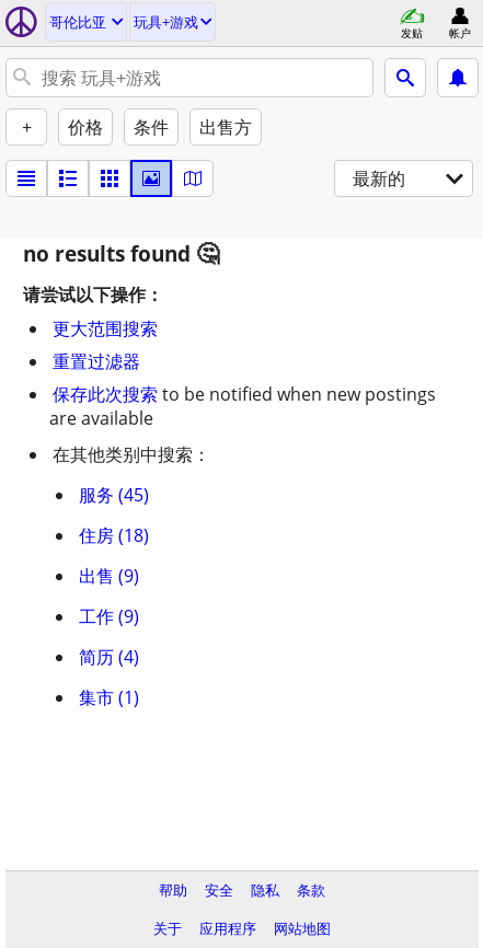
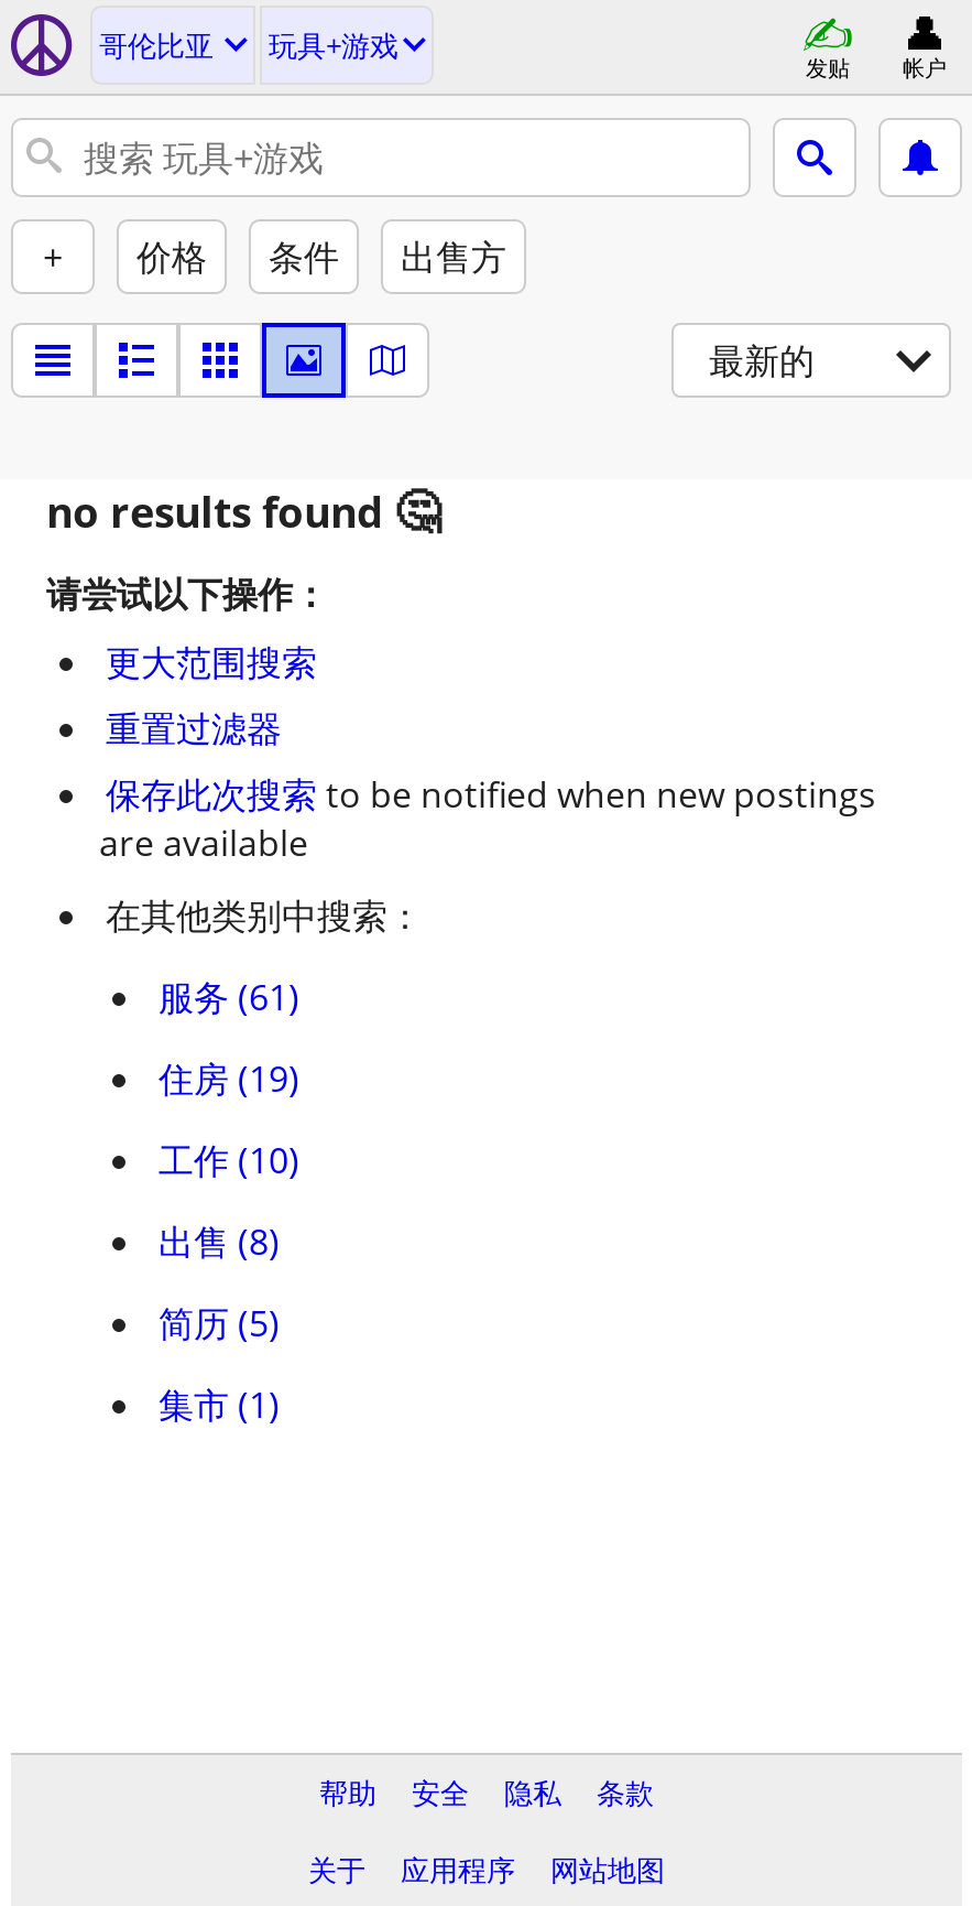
[79,483,149,507] 服务 (45) -> [159,973,299,1021] 服务 (61)
[79,523,149,547] 住房 (18) -> [159,1054,299,1103] 住房 (19)
[79,564,139,588] 出售 (9) -> [159,1136,299,1184] 工作 (10)
[79,604,139,628] 工作 (9) -> [159,1217,280,1266] 出售 (8)
[79,645,139,669] 简历 (4) -> [159,1299,280,1347] 简历 (5)

